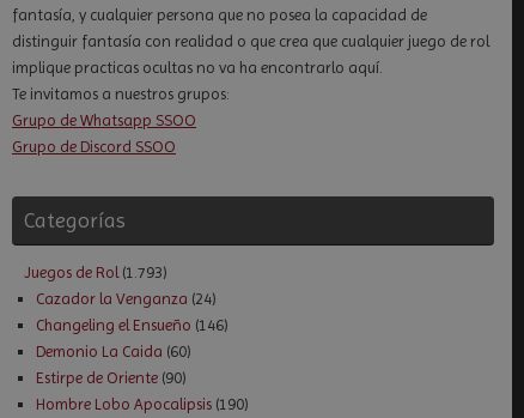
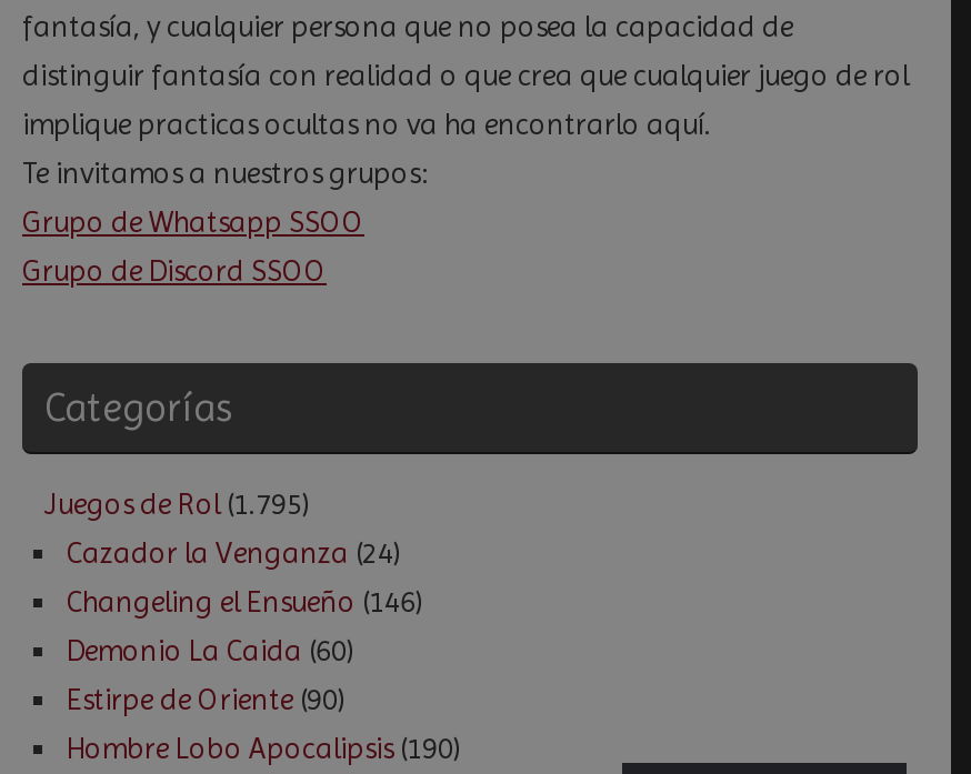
[24,263,167,281] Juegos de Rol (1.793) -> [44,487,311,521] Juegos de Rol (1.795)

